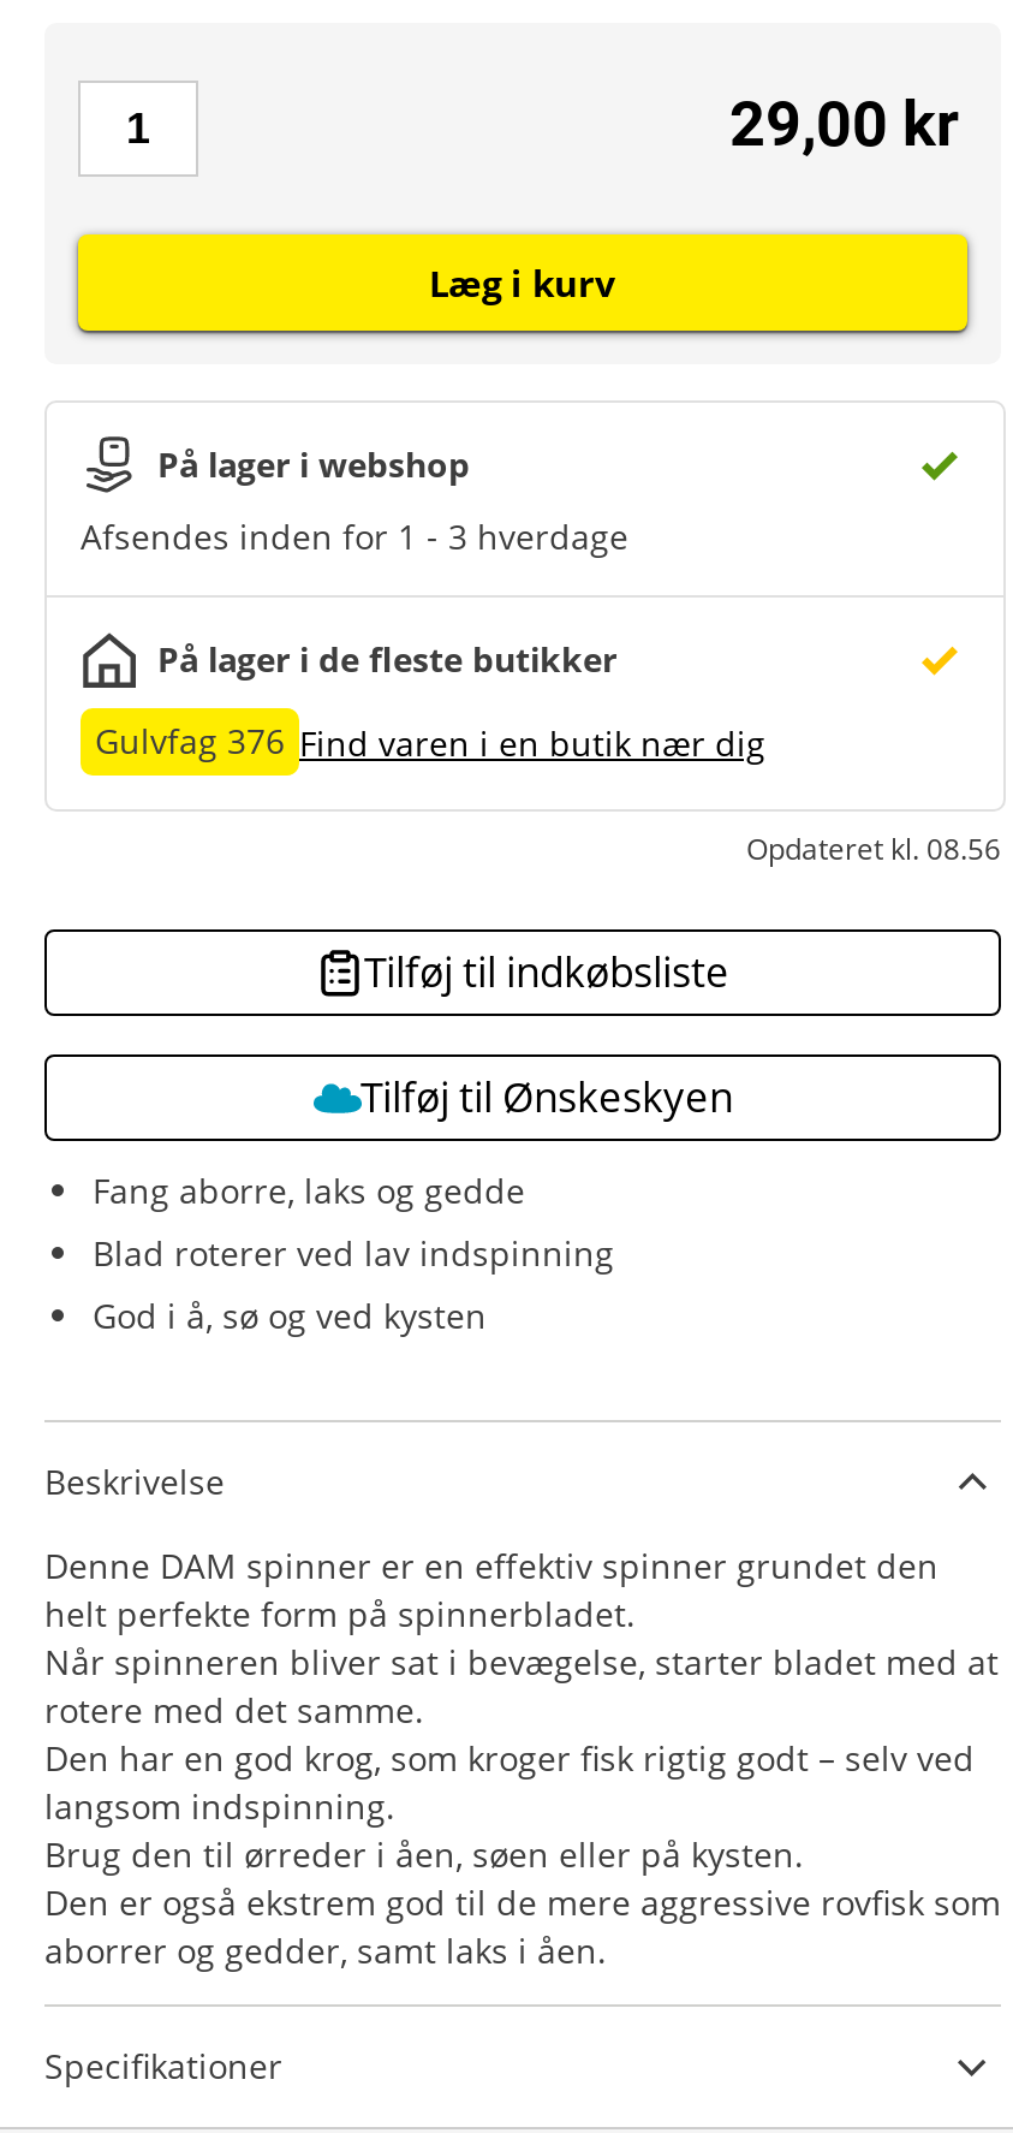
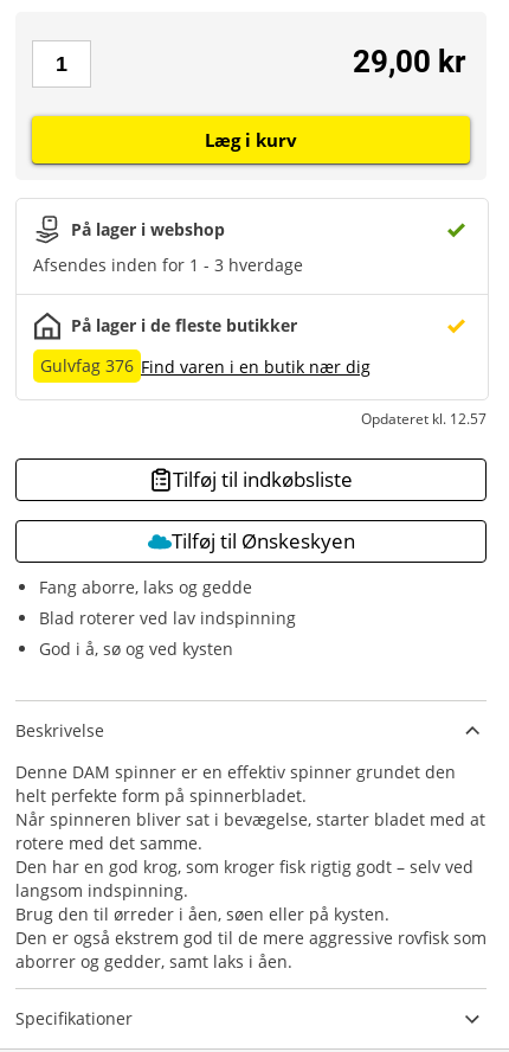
[746,828,1001,869] Opdateret kl. 08.56 -> [361,409,487,429] Opdateret kl. 12.57

